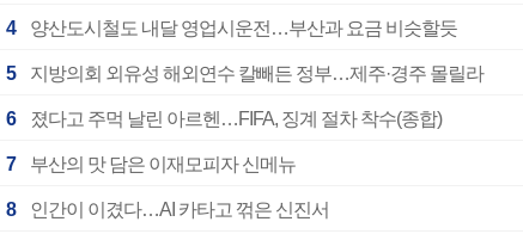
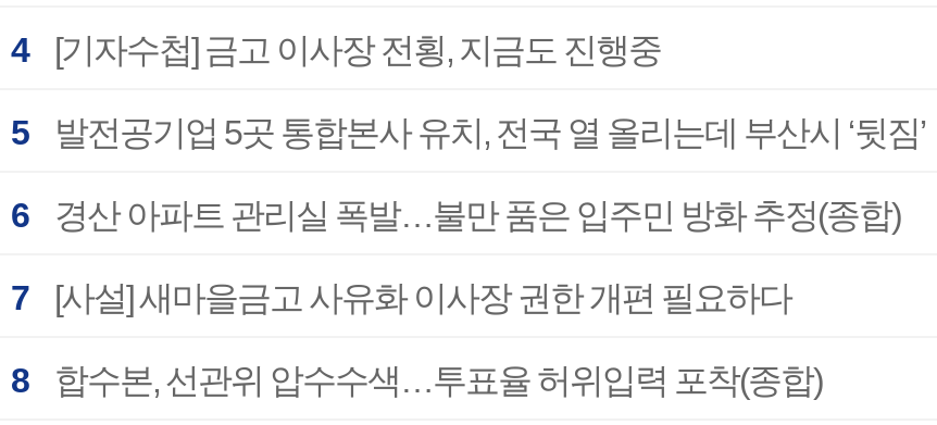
[30,18,457,38] 양산도시철도 내달 영업시운전…부산과 요금 비슷할듯 -> [54,32,661,68] [기자수첩] 금고 이사장 전횡, 지금도 진행중
[30,63,484,84] 지방의회 외유성 해외연수 칼빼든 정부…제주·경주 몰릴라 -> [54,114,926,151] 발전공기업 5곳 통합본사 유치, 전국 열 올리는데 부산시 ‘뒷짐’
[30,109,442,129] 졌다고 주먹 날린 아르헨…FIFA, 징계 절차 착수(종합) -> [54,197,900,234] 경산 아파트 관리실 폭발…불만 품은 입주민 방화 추정(종합)
[30,154,296,174] 부산의 맛 담은 이재모피자 신메뉴 -> [54,279,791,316] [사설] 새마을금고 사유화 이사장 권한 개편 필요하다
[30,199,329,220] 인간이 이겼다…AI 카타고 꺾은 신진서 -> [54,362,822,399] 합수본, 선관위 압수수색…투표율 허위입력 포착(종합)

